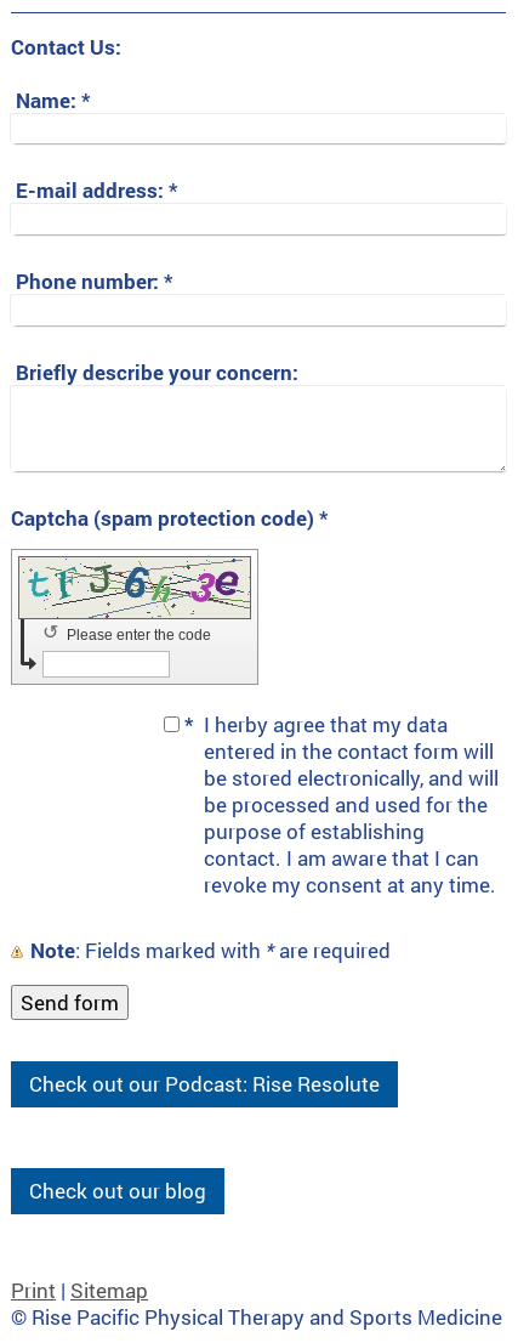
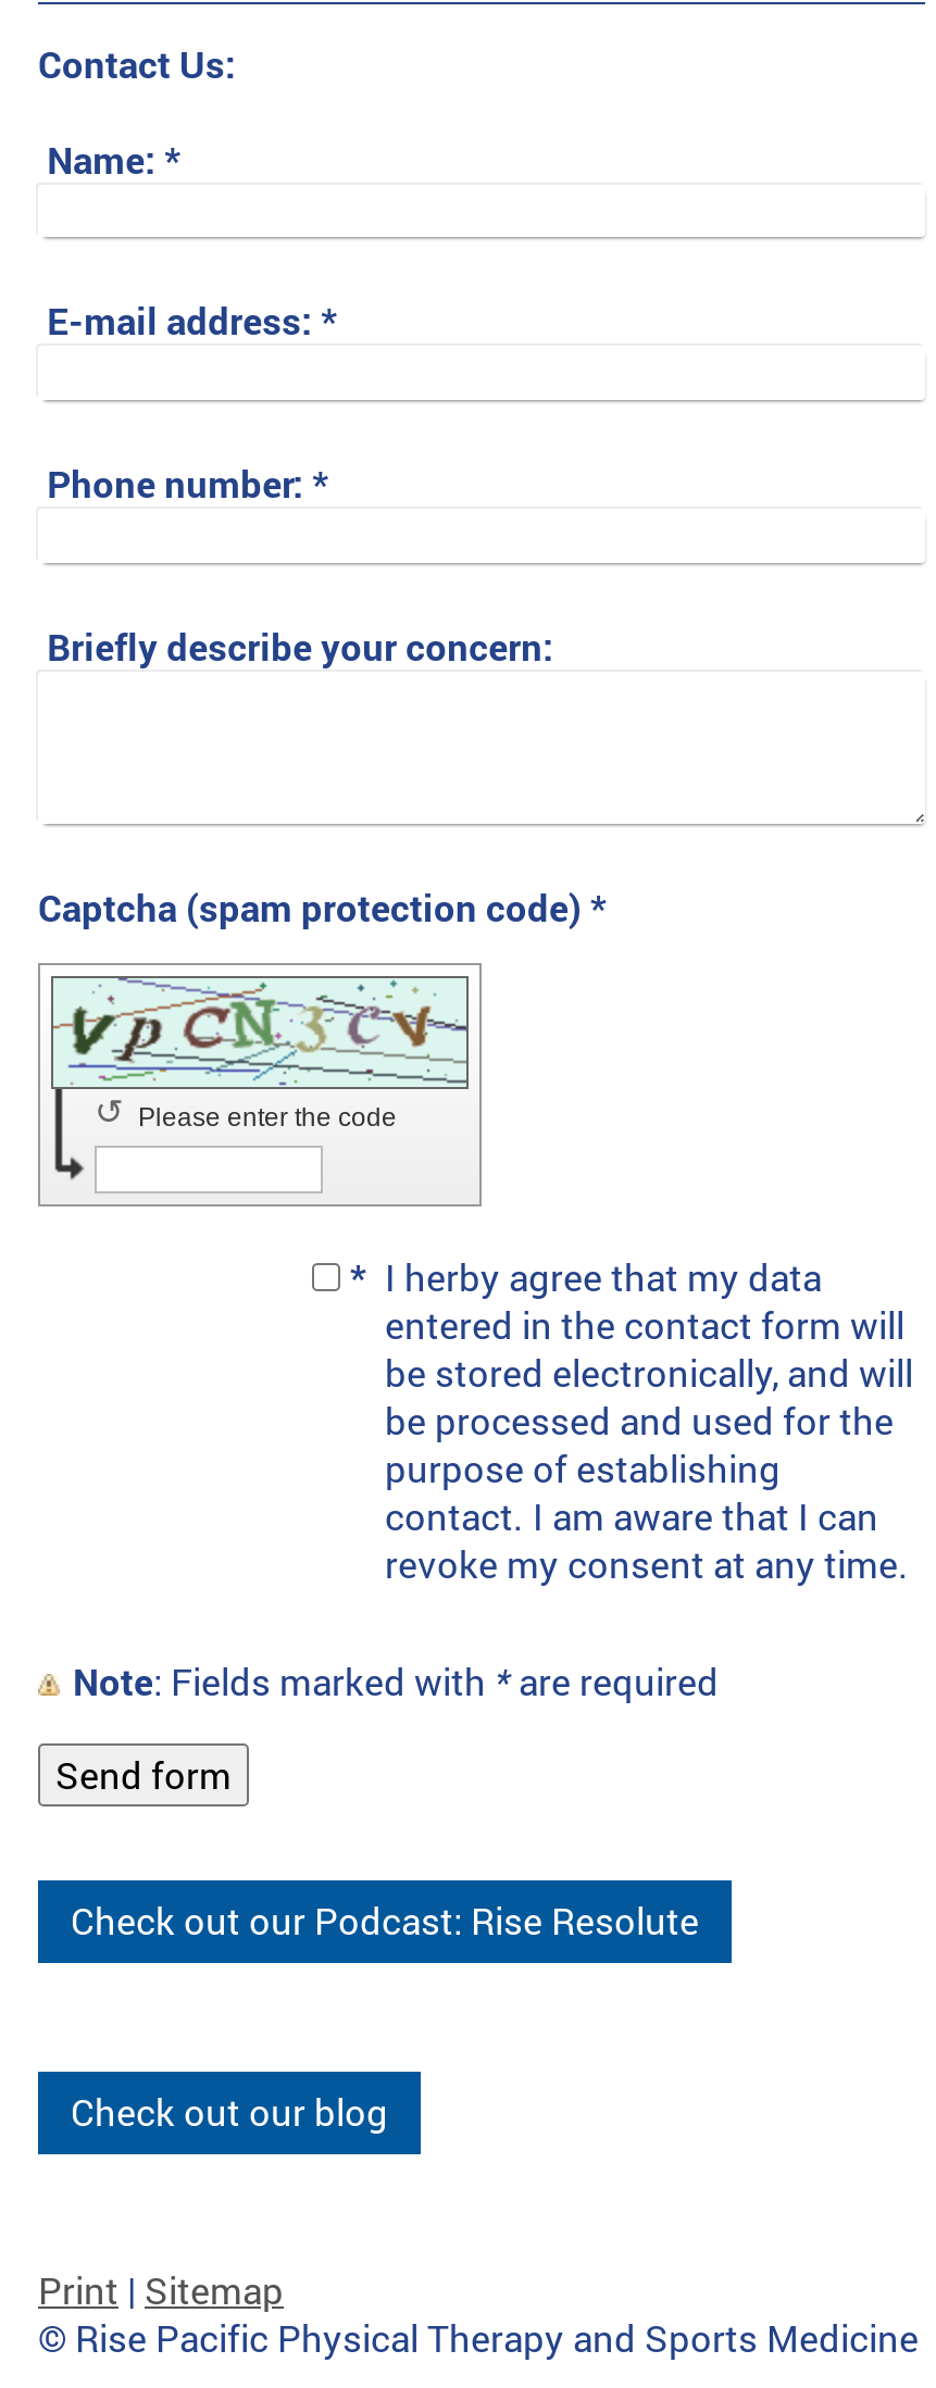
[23,559,250,619] [image] -> [58,978,469,1087] [image]

